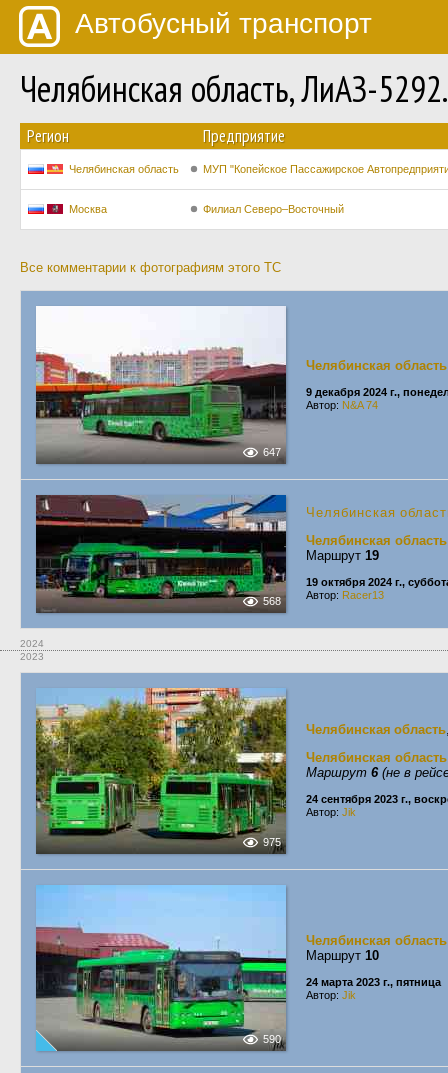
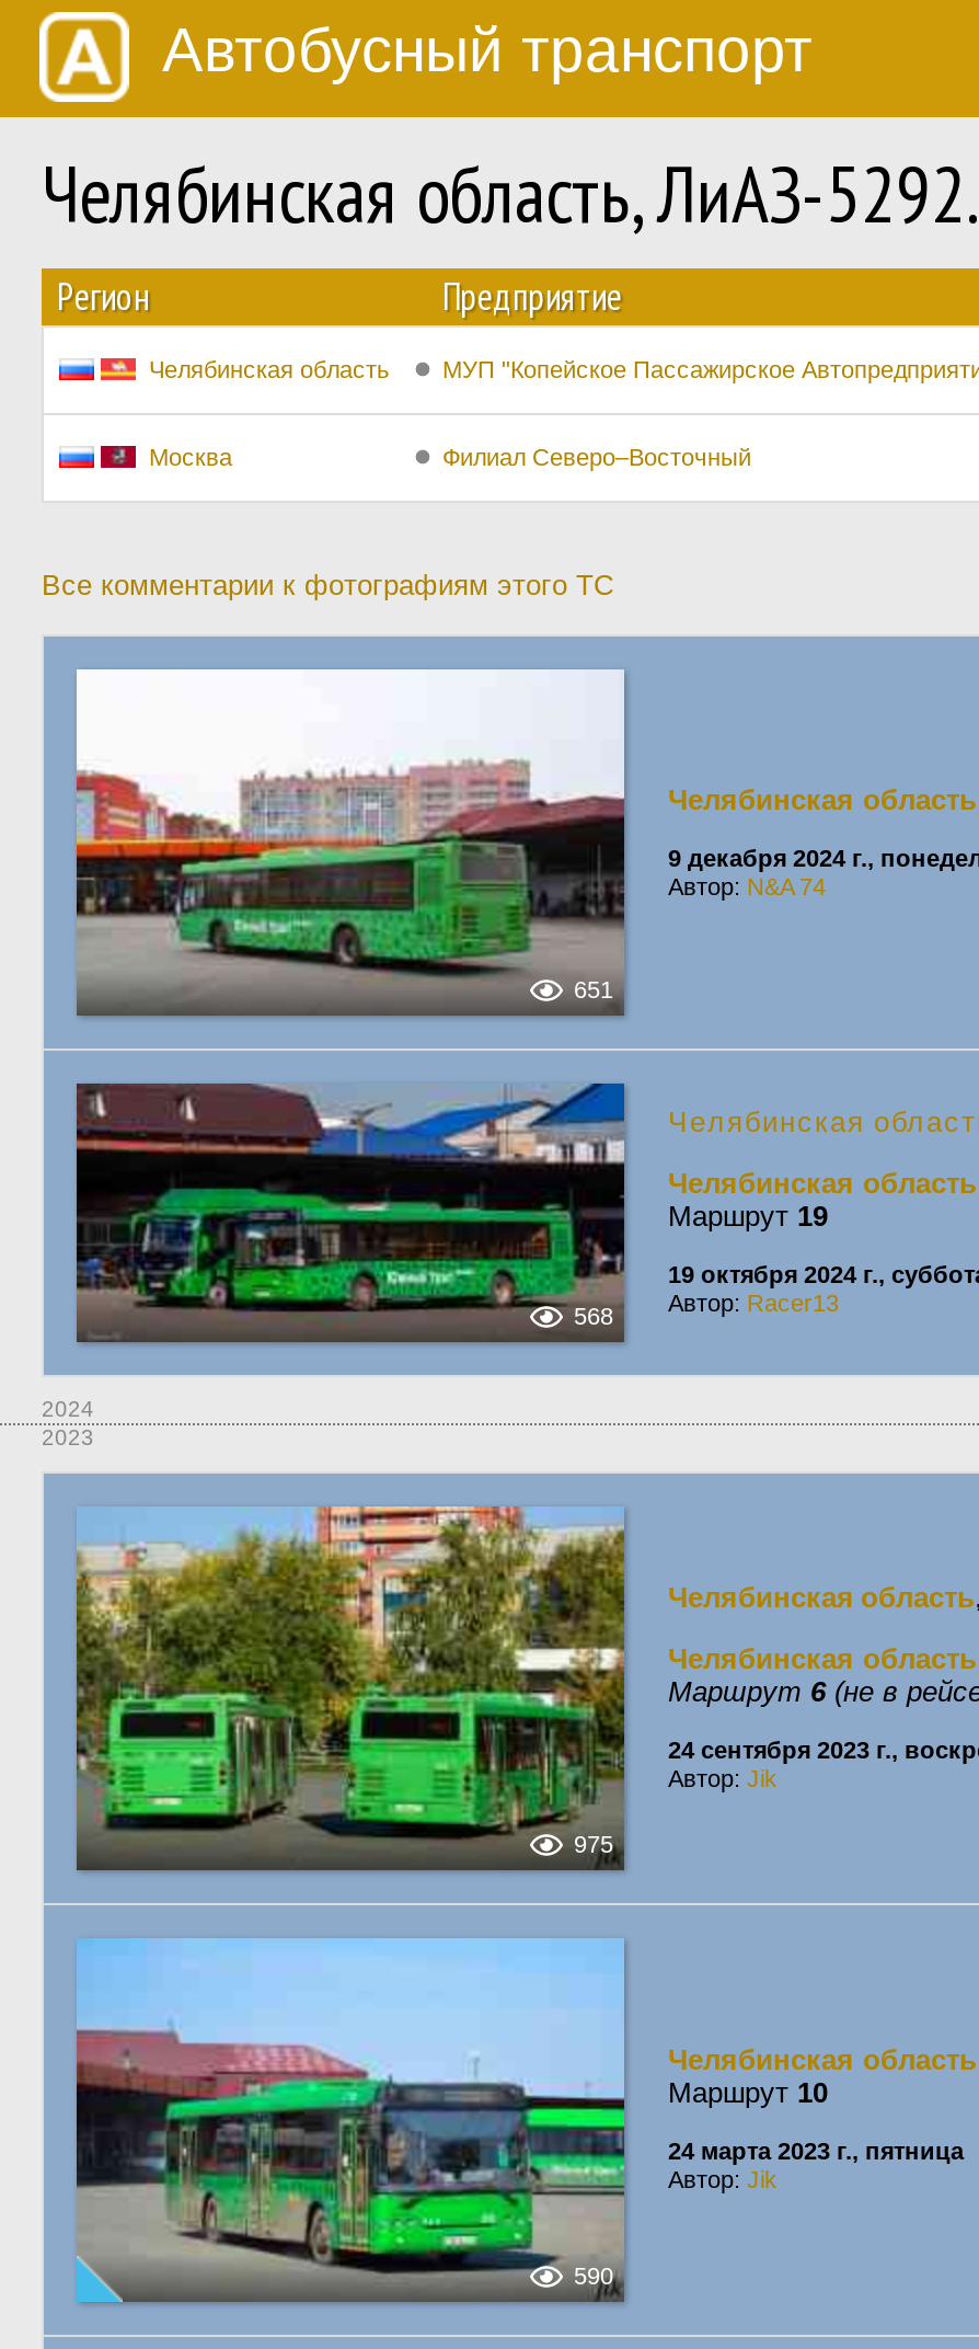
[263,446,281,458] 647 -> [574,976,613,1002] 651

